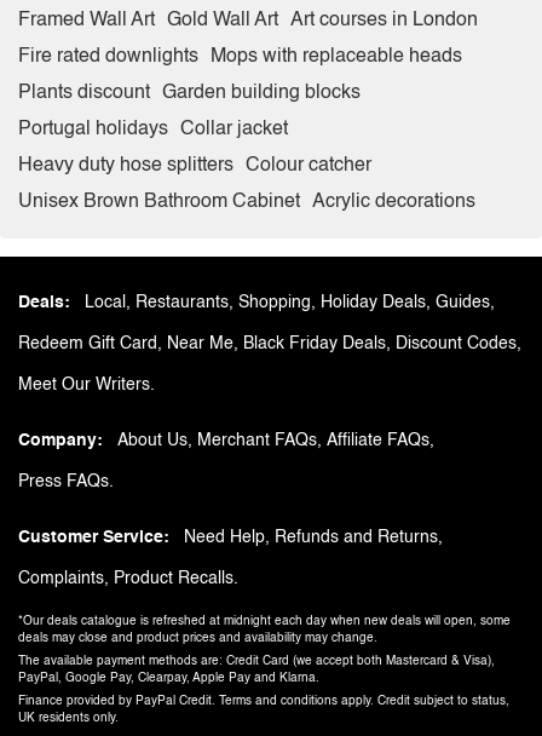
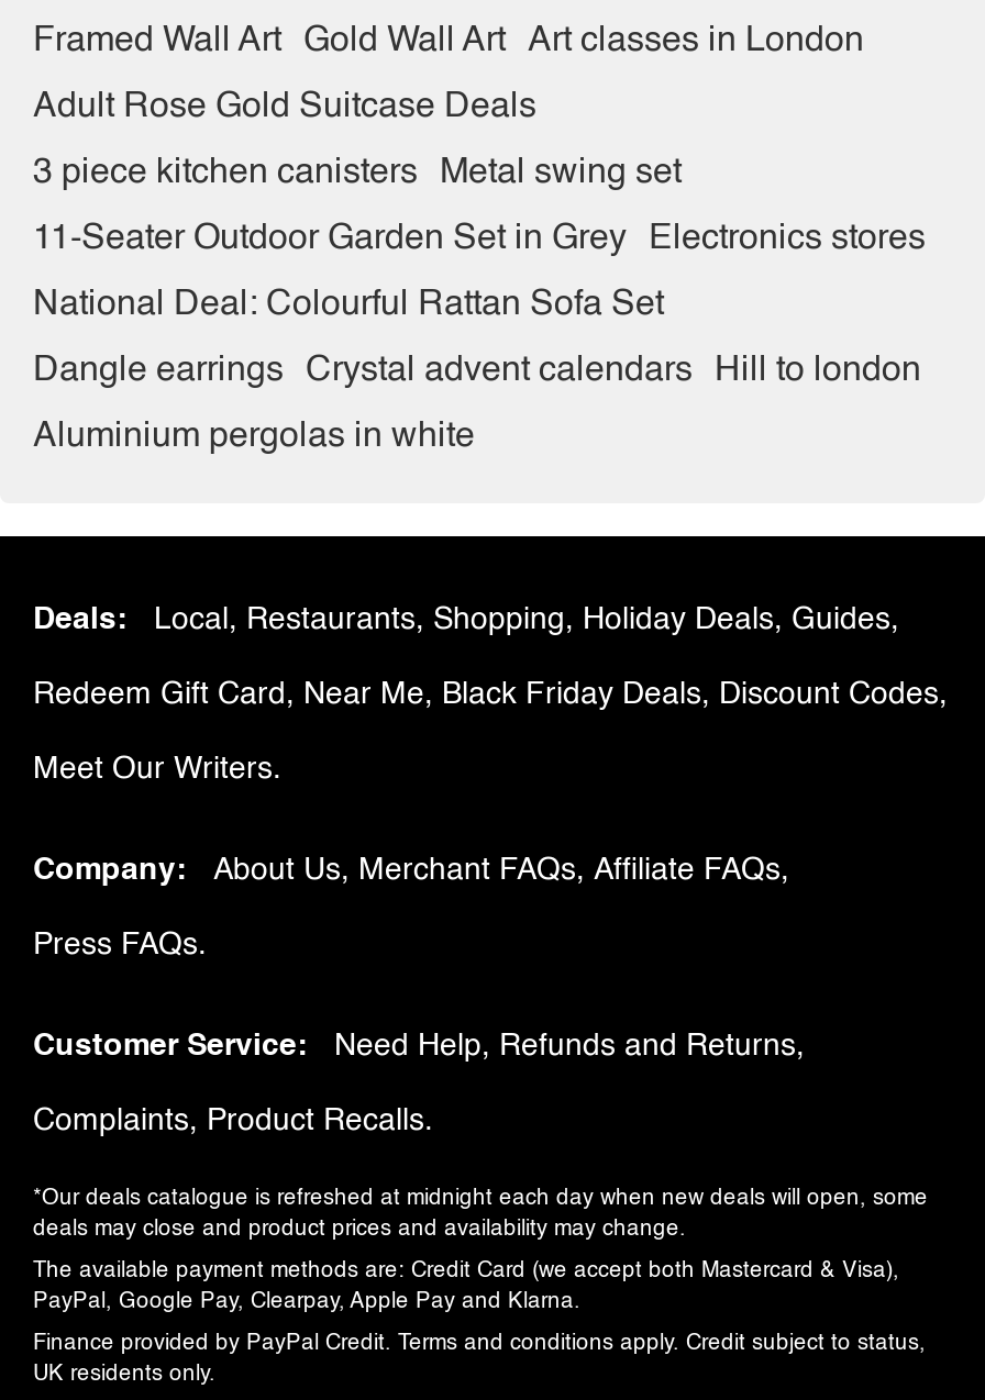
[18,11,478,212] Art courses in London | Fire rated downlights | Mops with replaceable heads | Plants discount | Garden building blocks | Portugal holidays | Collar jacket | Heavy duty hose splitters | Colour catcher | Unisex Brown Bathroom Cabinet | Acrylic decorations -> [33,24,926,455] Art classes in London | Adult Rose Gold Suitcase Deals | 3 piece kitchen canisters | Metal swing set | 11-Seater Outdoor Garden Set in Grey | Electronics stores | National Deal: Colourful Rattan Sofa Set | Dangle earrings | Crystal advent calendars | Hill to london | Aluminium pergolas in white

